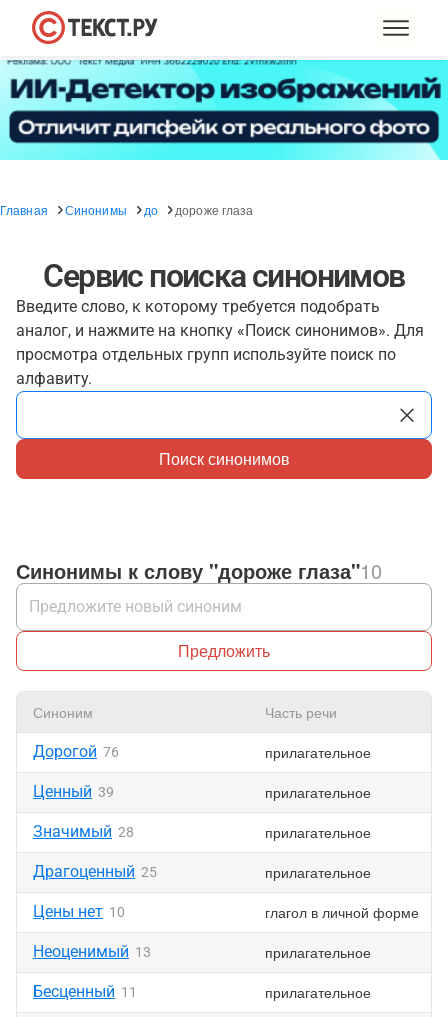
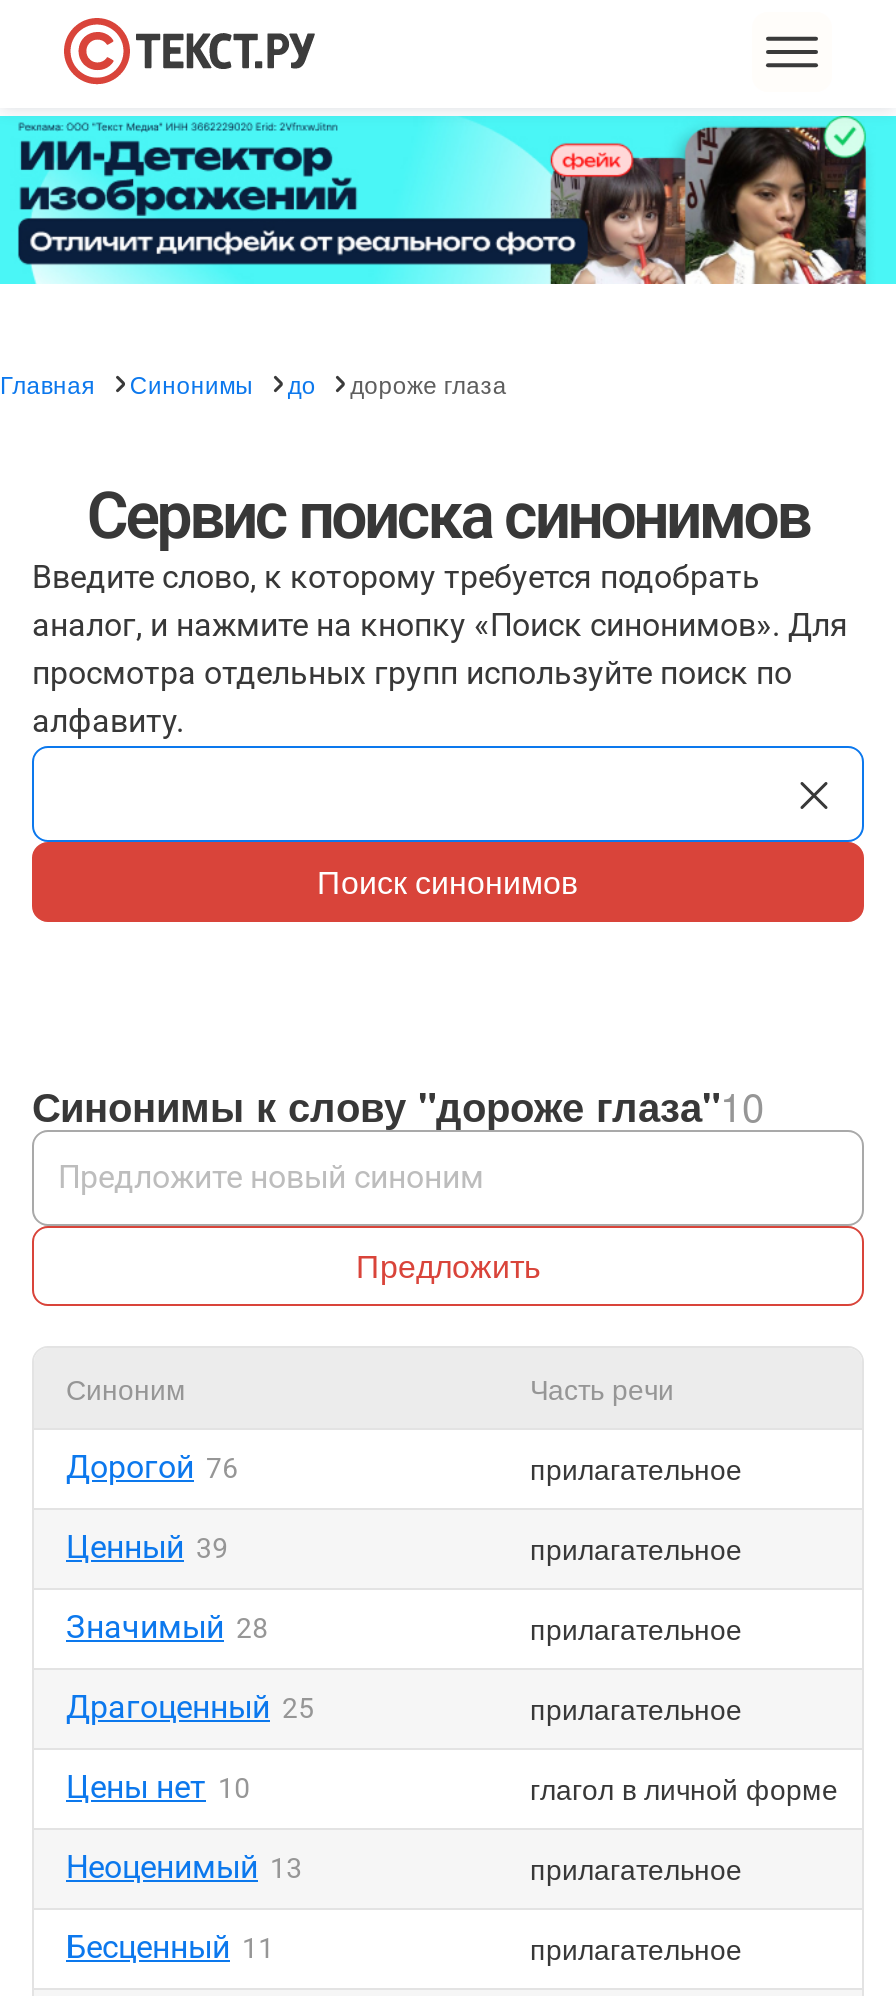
[3,59,442,161] [image] -> [6,114,878,286] [image]

